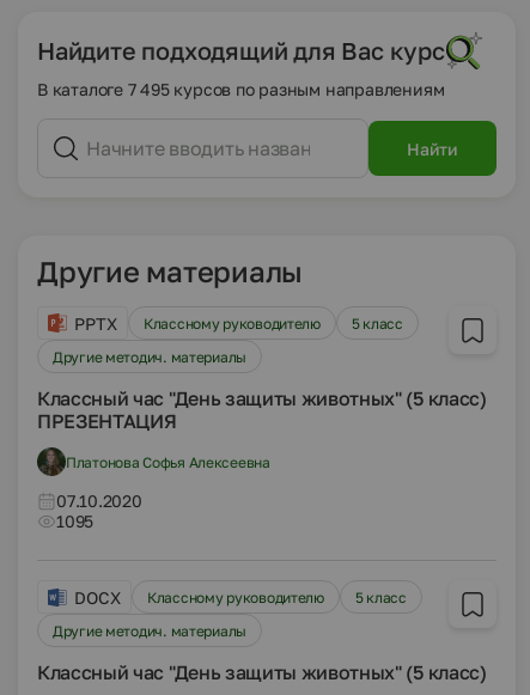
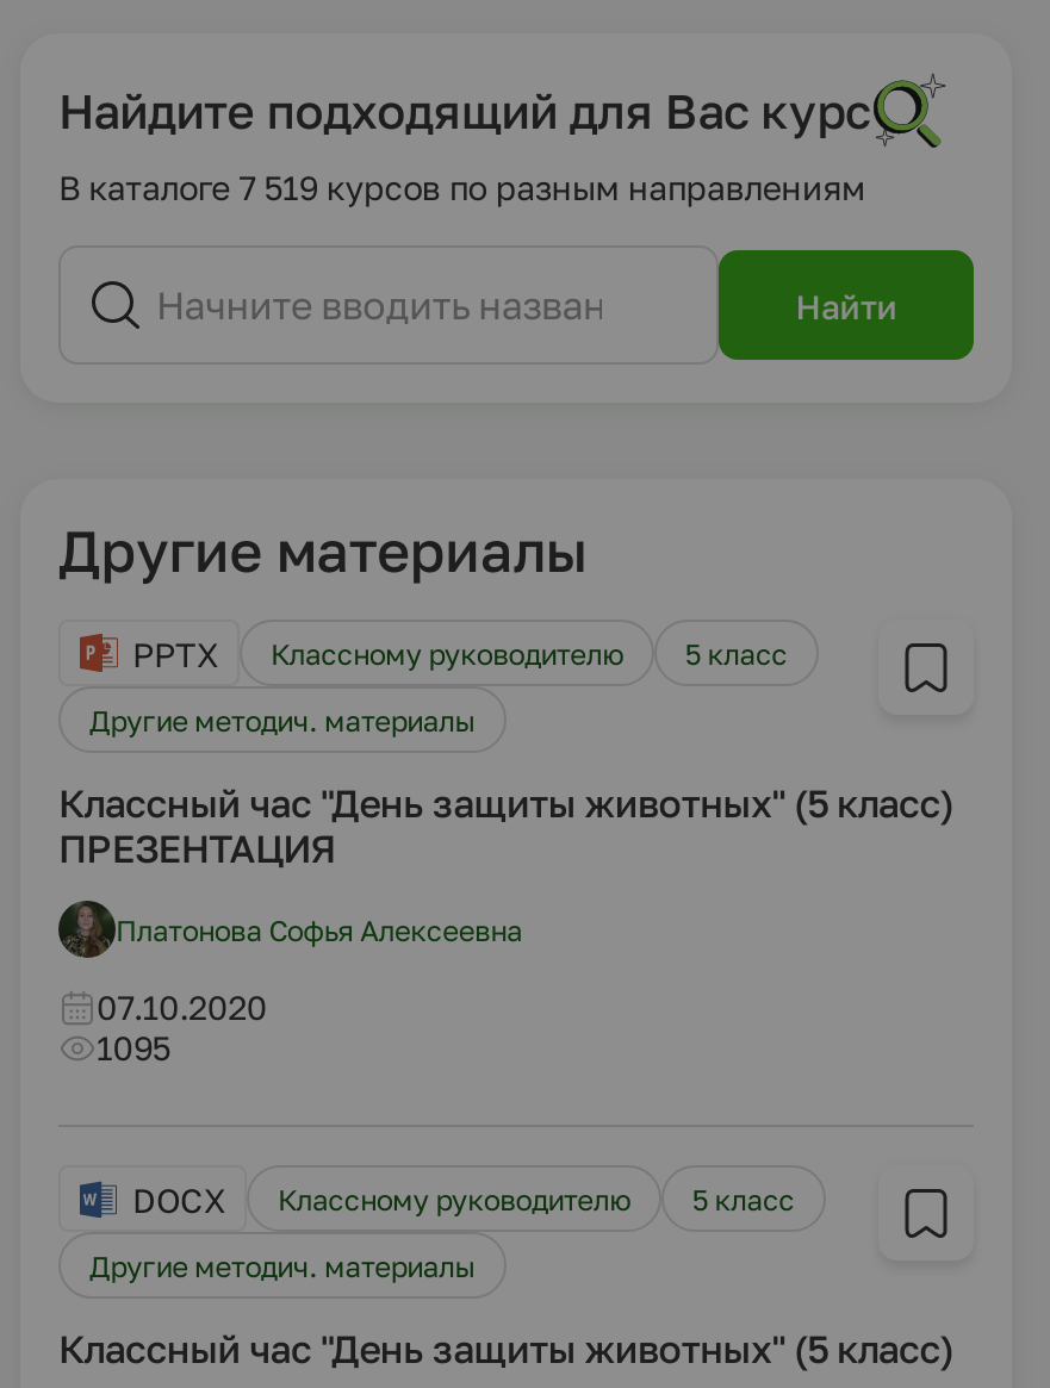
[37,79,444,99] В каталоге 7 495 курсов по разным направлениям -> [58,167,865,207] В каталоге 7 519 курсов по разным направлениям

